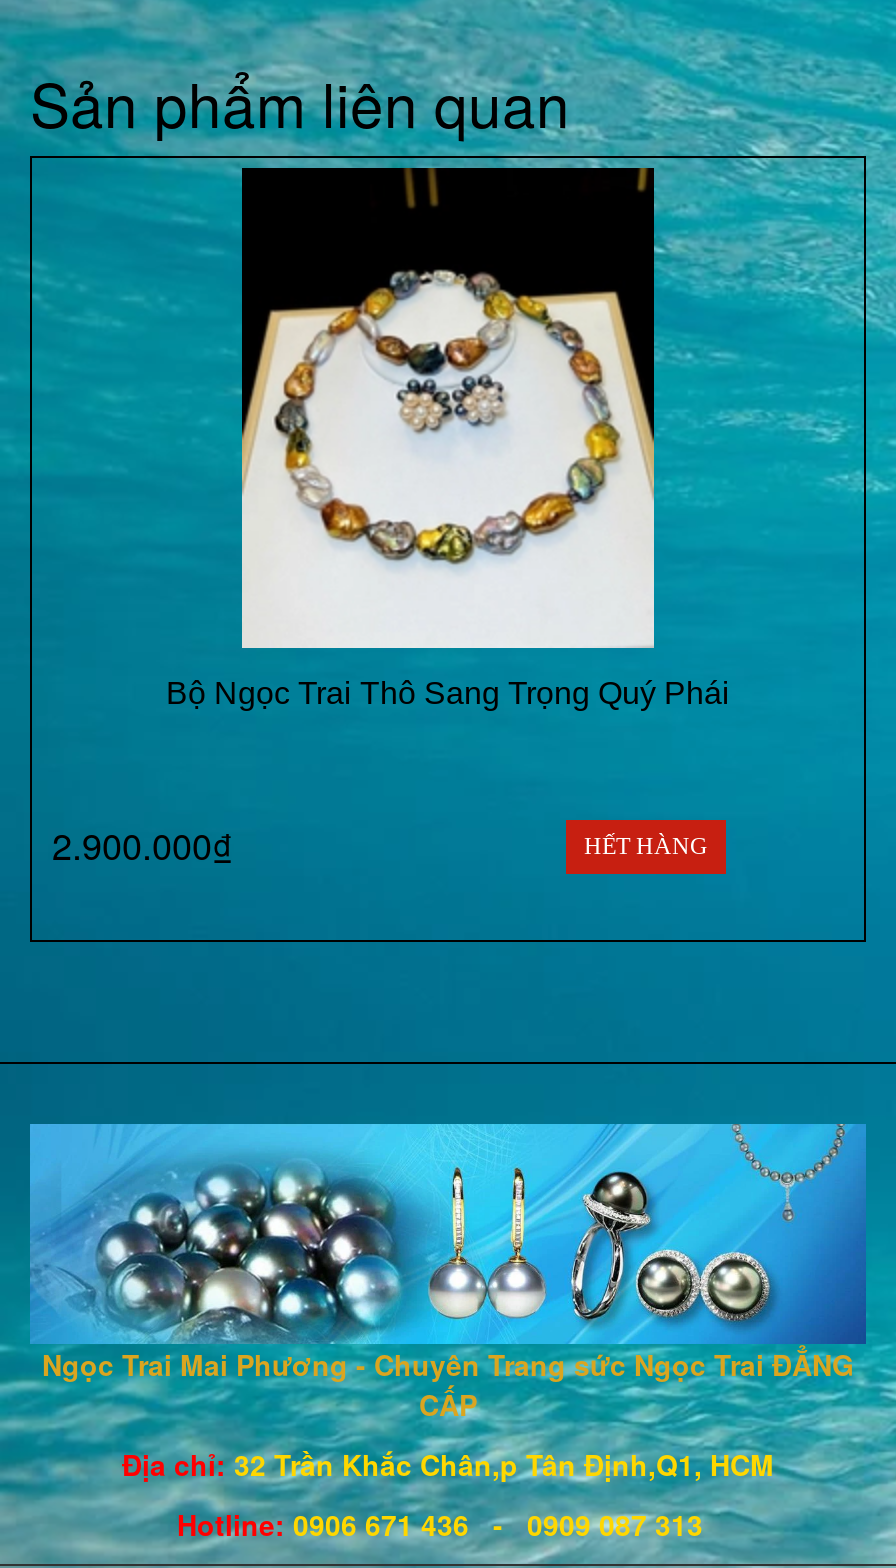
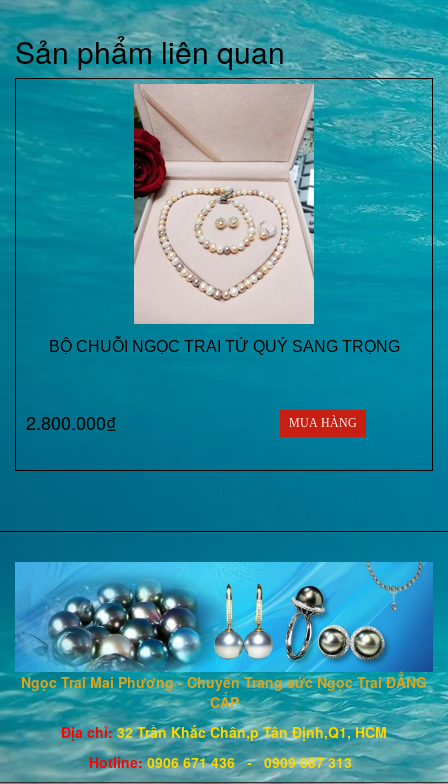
[166,166,730,710] [image] | Bộ Ngọc Trai Thô Sang Trọng Quý Phái -> [48,83,399,355] [image] | BỘ CHUỖI NGỌC TRAI TỨ QUÝ SANG TRỌNG
[52,818,708,870] 2.900.000₫ | HẾT HÀNG -> [26,409,357,435] 2.800.000₫ | MUA HÀNG

